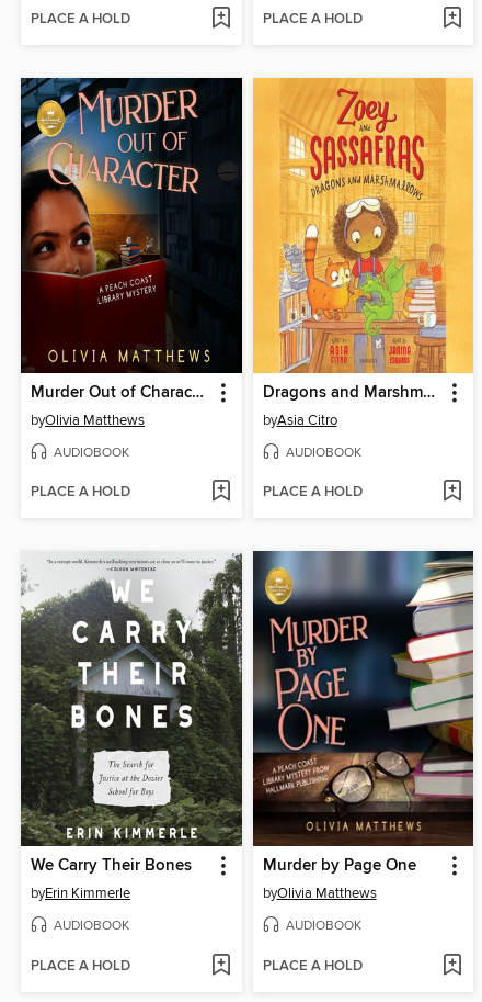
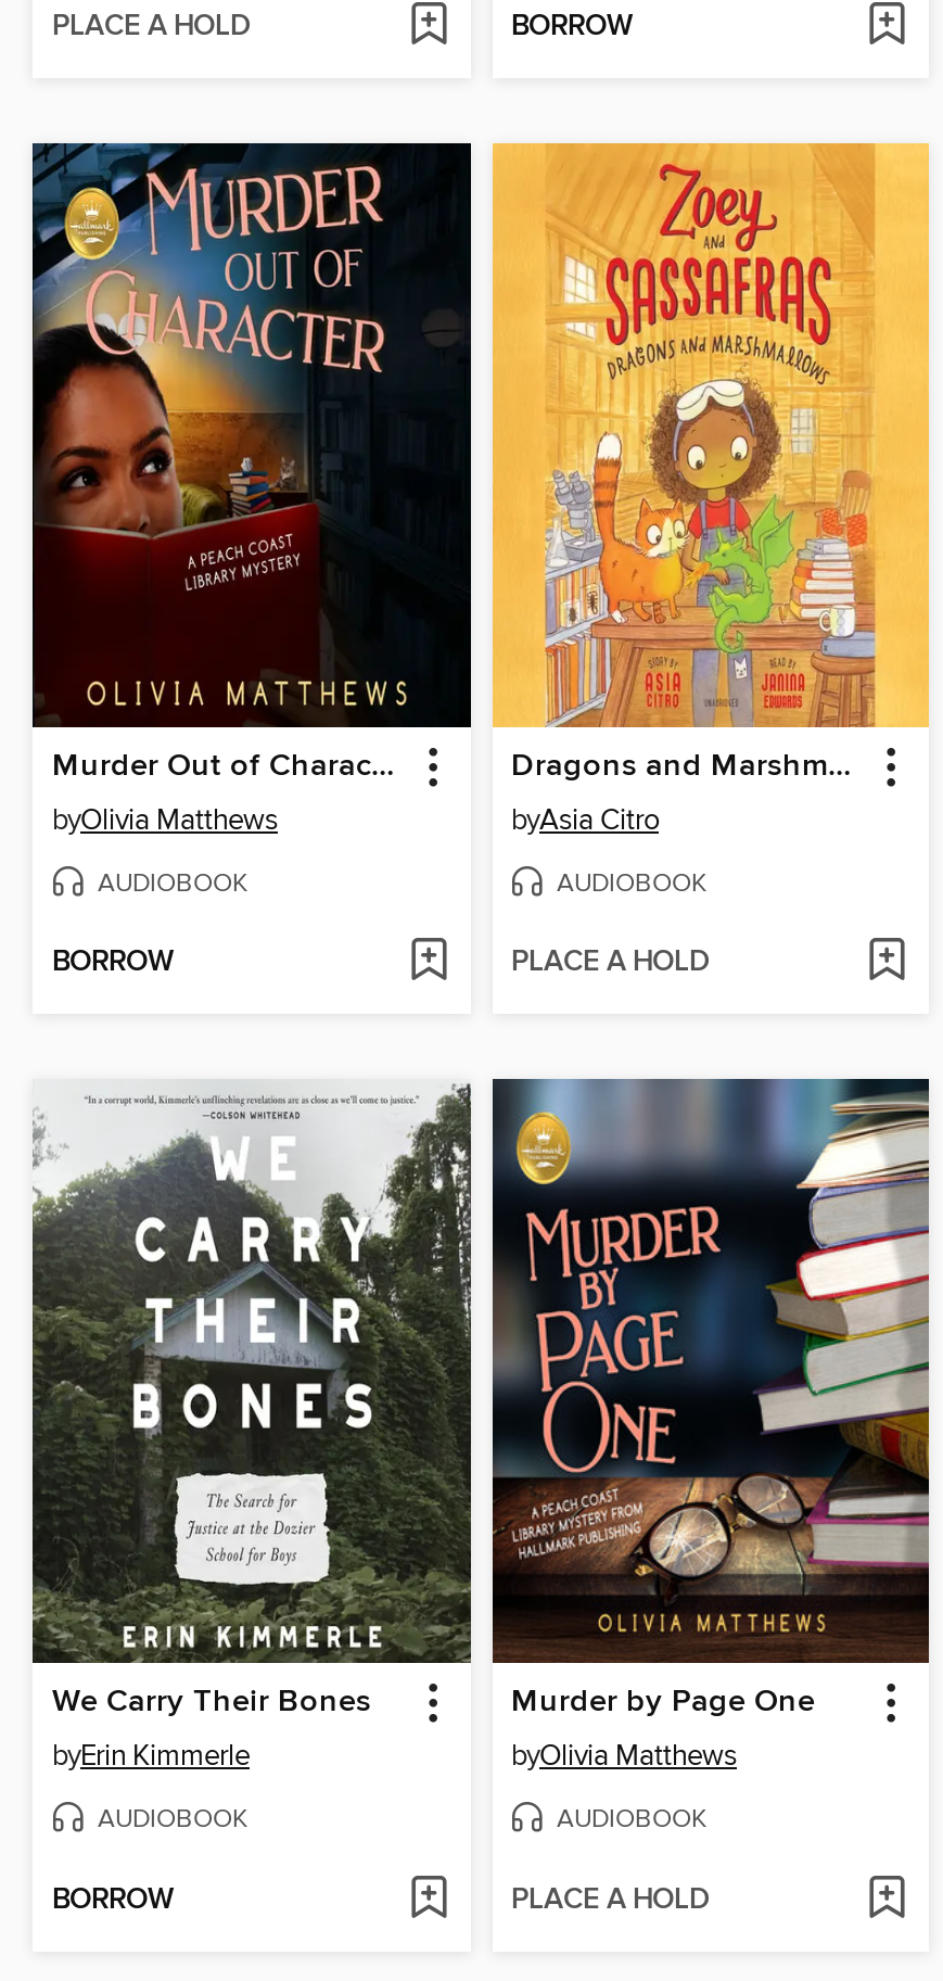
[262,10,362,29] PLACE A HOLD -> [511,9,633,46] BORROW
[31,483,130,502] PLACE A HOLD -> [52,945,174,982] BORROW
[31,957,130,975] PLACE A HOLD -> [52,1882,174,1918] BORROW

